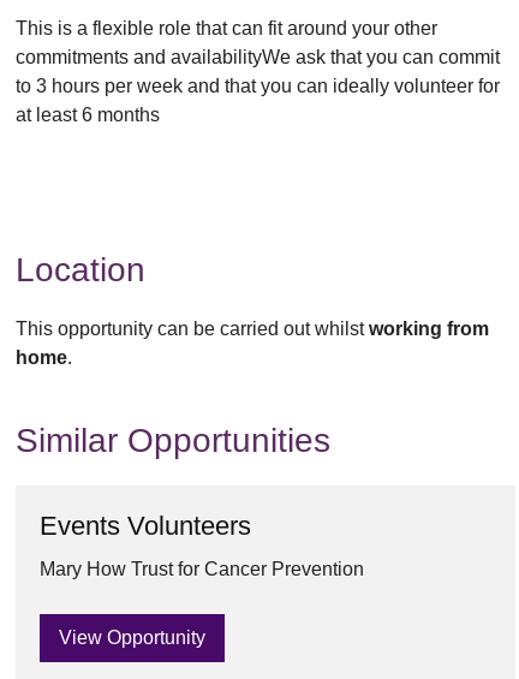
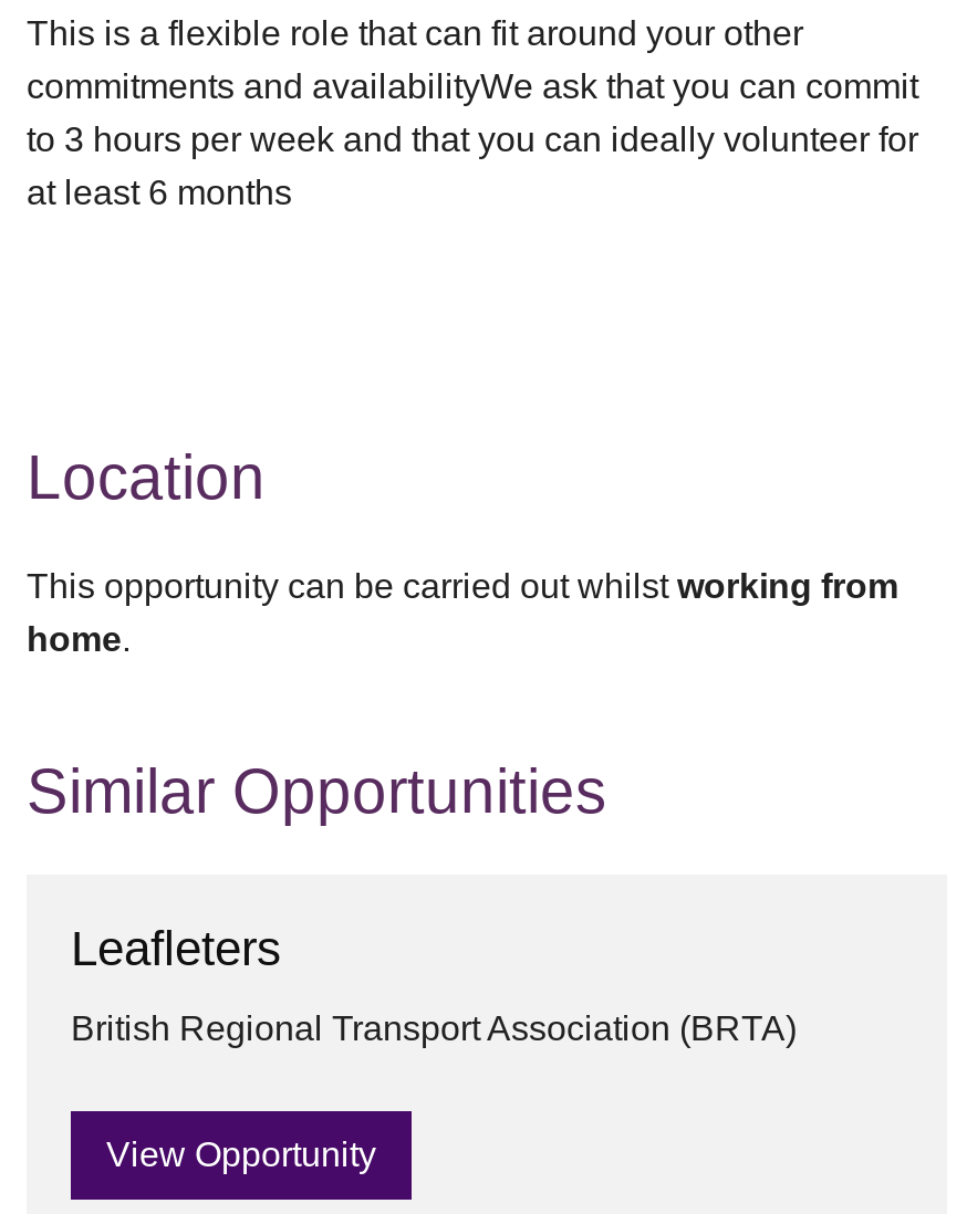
[40,511,251,541] Events Volunteers -> [71,921,281,976] Leafleters
[40,559,364,579] Mary How Trust for Cancer Prevention -> [71,1009,797,1047] British Regional Transport Association (BRTA)

